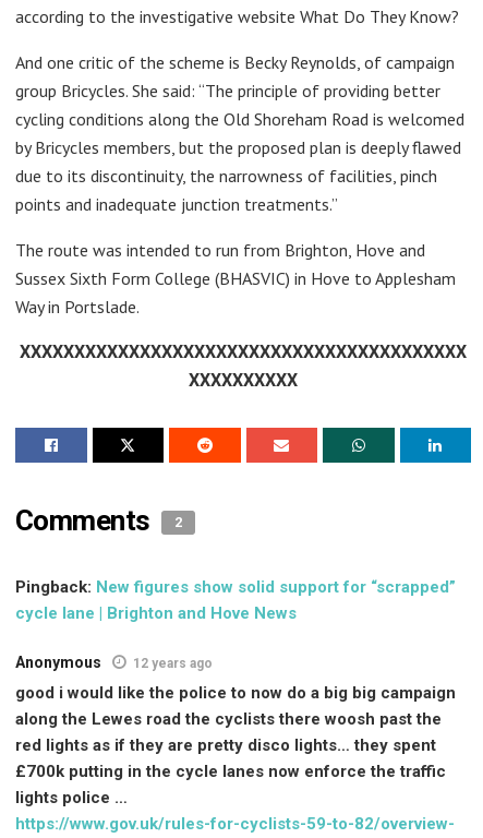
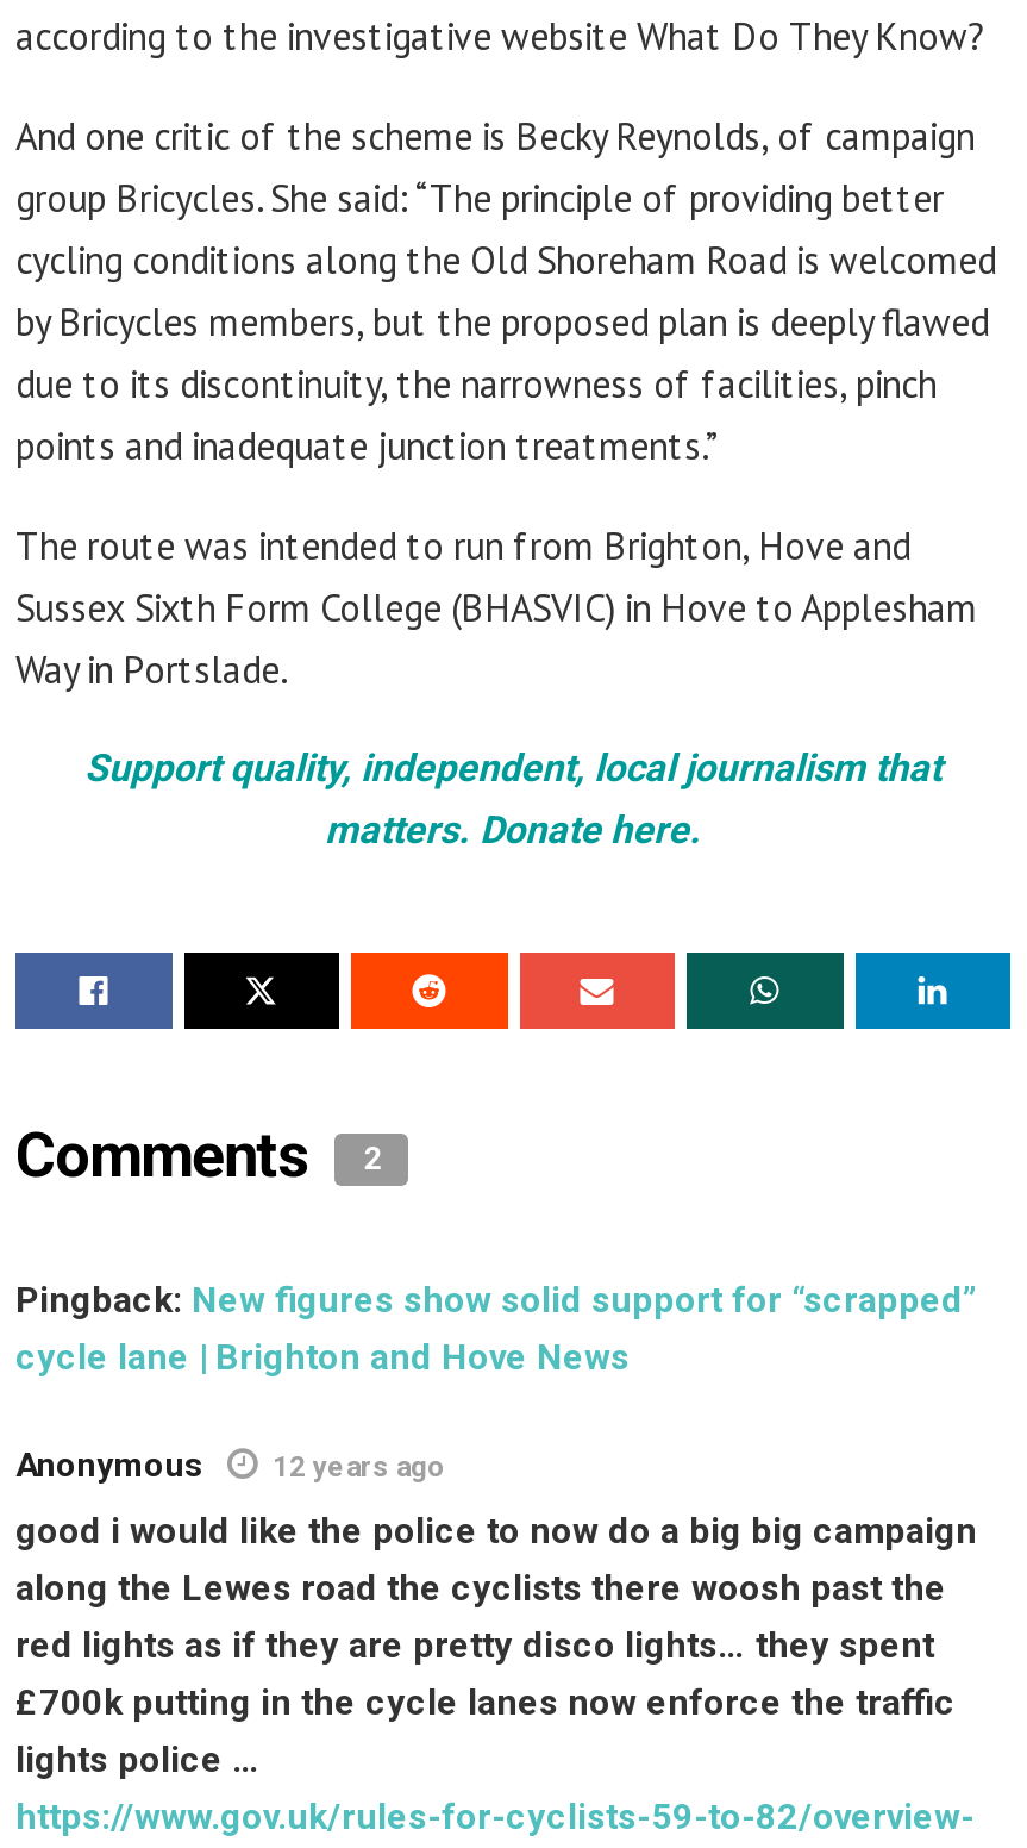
[20,341,467,390] XXXXXXXXXXXXXXXXXXXXXXXXXXXXXXXXXXXXXXXXX | XXXXXXXXXX -> [84,745,941,852] Support quality, independent, local journalism that | matters. Donate here.

